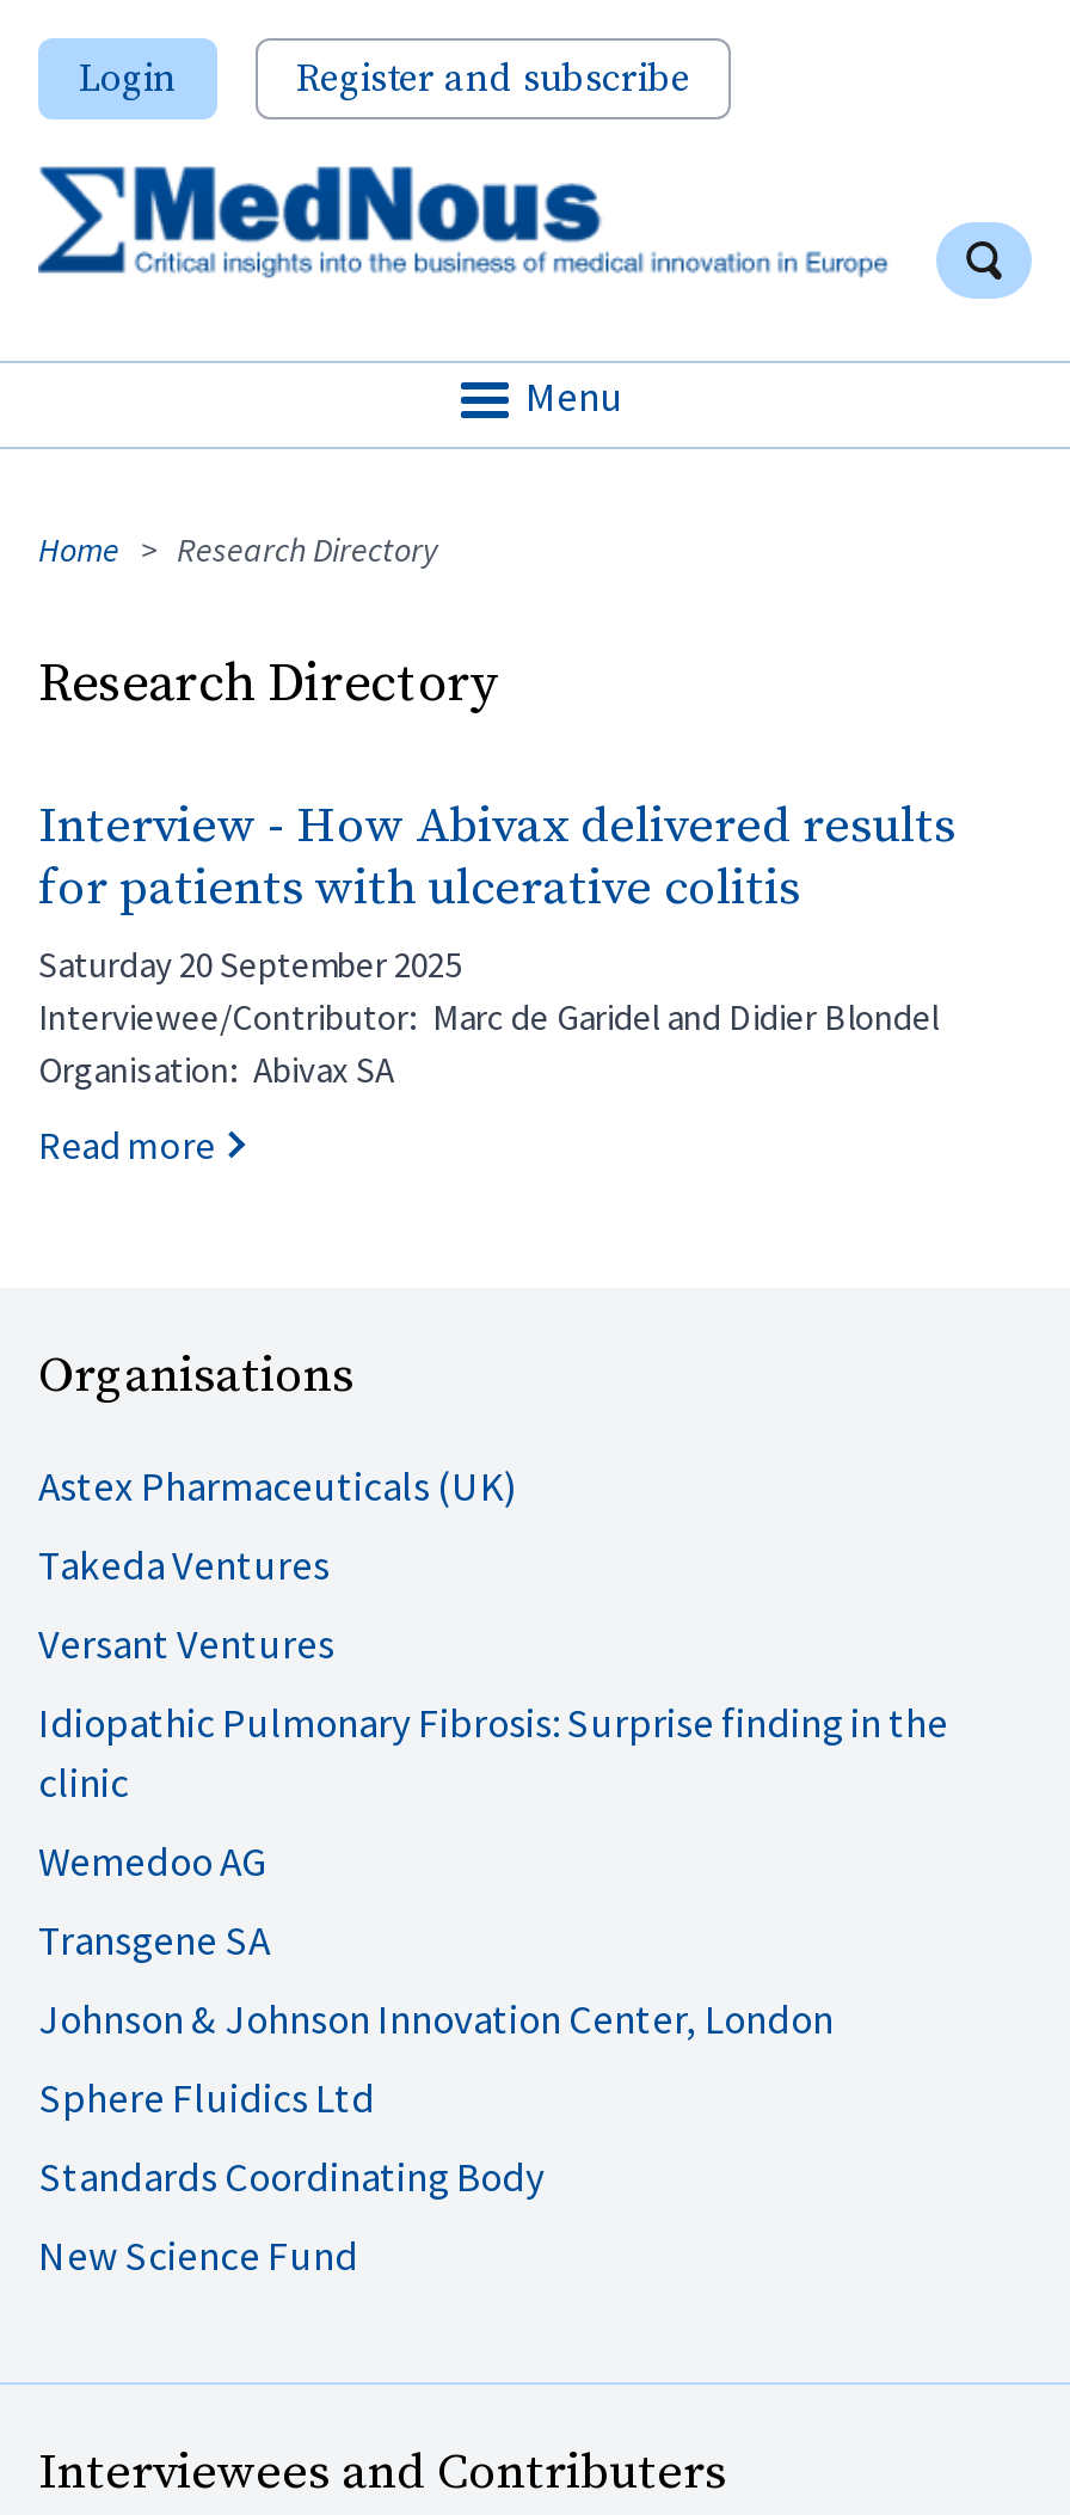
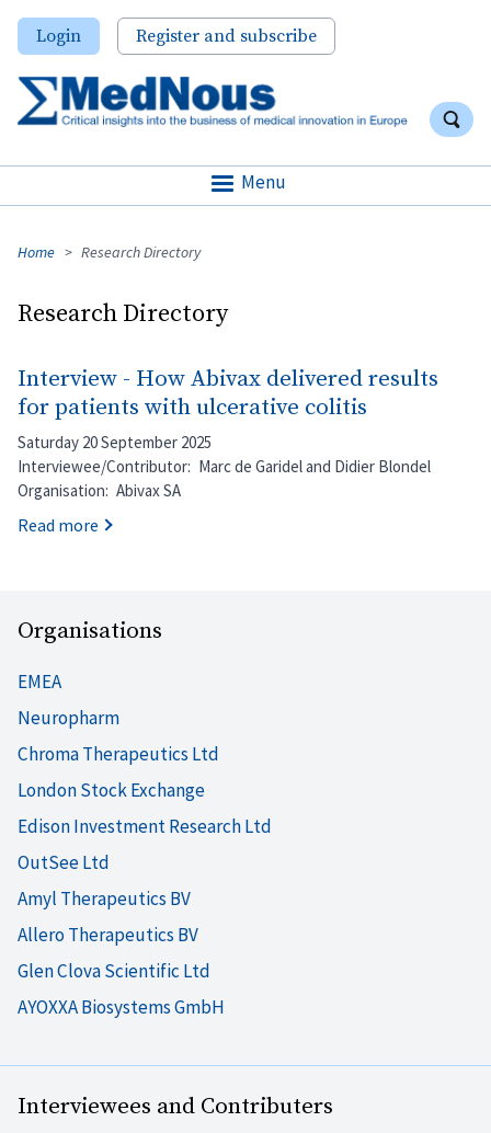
[38,1460,518,1513] Astex Pharmaceuticals (UK) -> [18,669,61,694] EMEA
[38,1539,330,1591] Takeda Ventures -> [18,706,119,730] Neuropharm
[38,1618,334,1670] Versant Ventures -> [18,742,219,766] Chroma Therapeutics Ltd
[38,1697,948,1809] Idiopathic Pulmonary Fibrosis: Surprise finding in the | clinic -> [18,778,205,802] London Stock Exchange
[38,1835,265,1888] Wemedoo AG -> [18,814,272,838] Edison Investment Research Ltd
[38,1914,270,1967] Transgene SA -> [18,850,110,874] OutSee Ltd
[38,1993,834,2045] Johnson & Johnson Innovation Center, London -> [18,886,191,911] Amyl Therapeutics BV
[38,2072,375,2124] Sphere Fluidics Ltd -> [18,923,198,947] Allero Therapeutics BV
[38,2151,545,2203] Standards Coordinating Body -> [18,959,210,983] Glen Clova Scientific Ltd
[38,2229,358,2282] New Science Fund -> [18,995,225,1019] AYOXXA Biosystems GmbH

